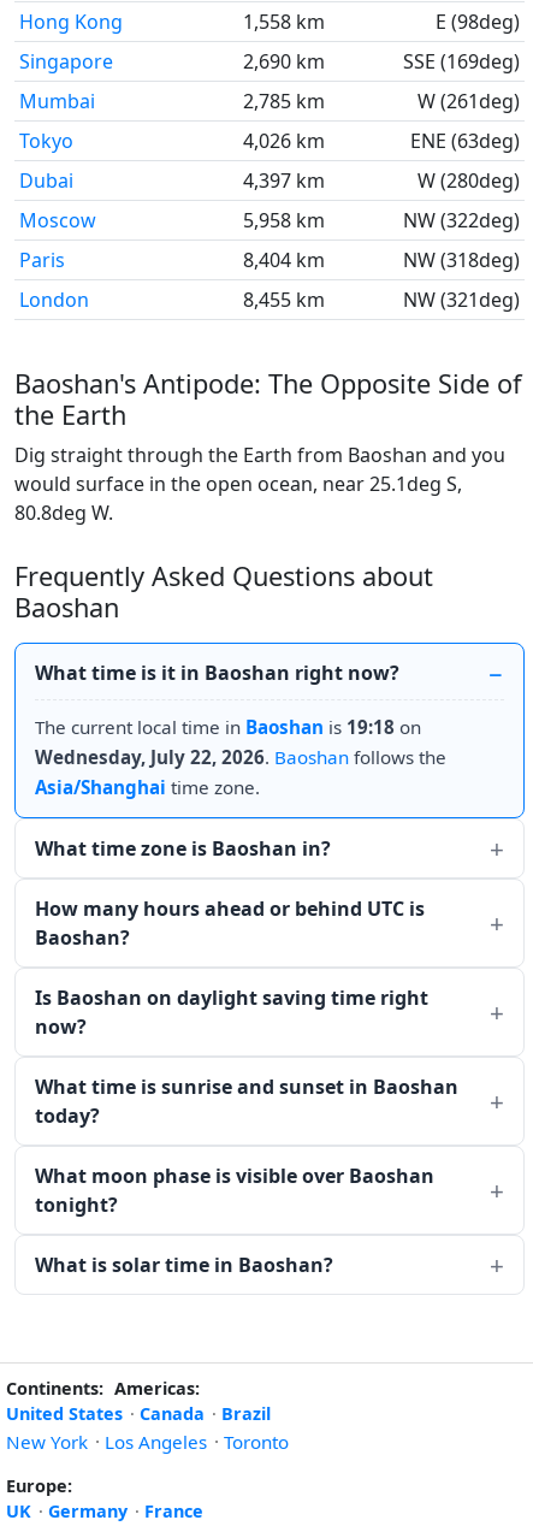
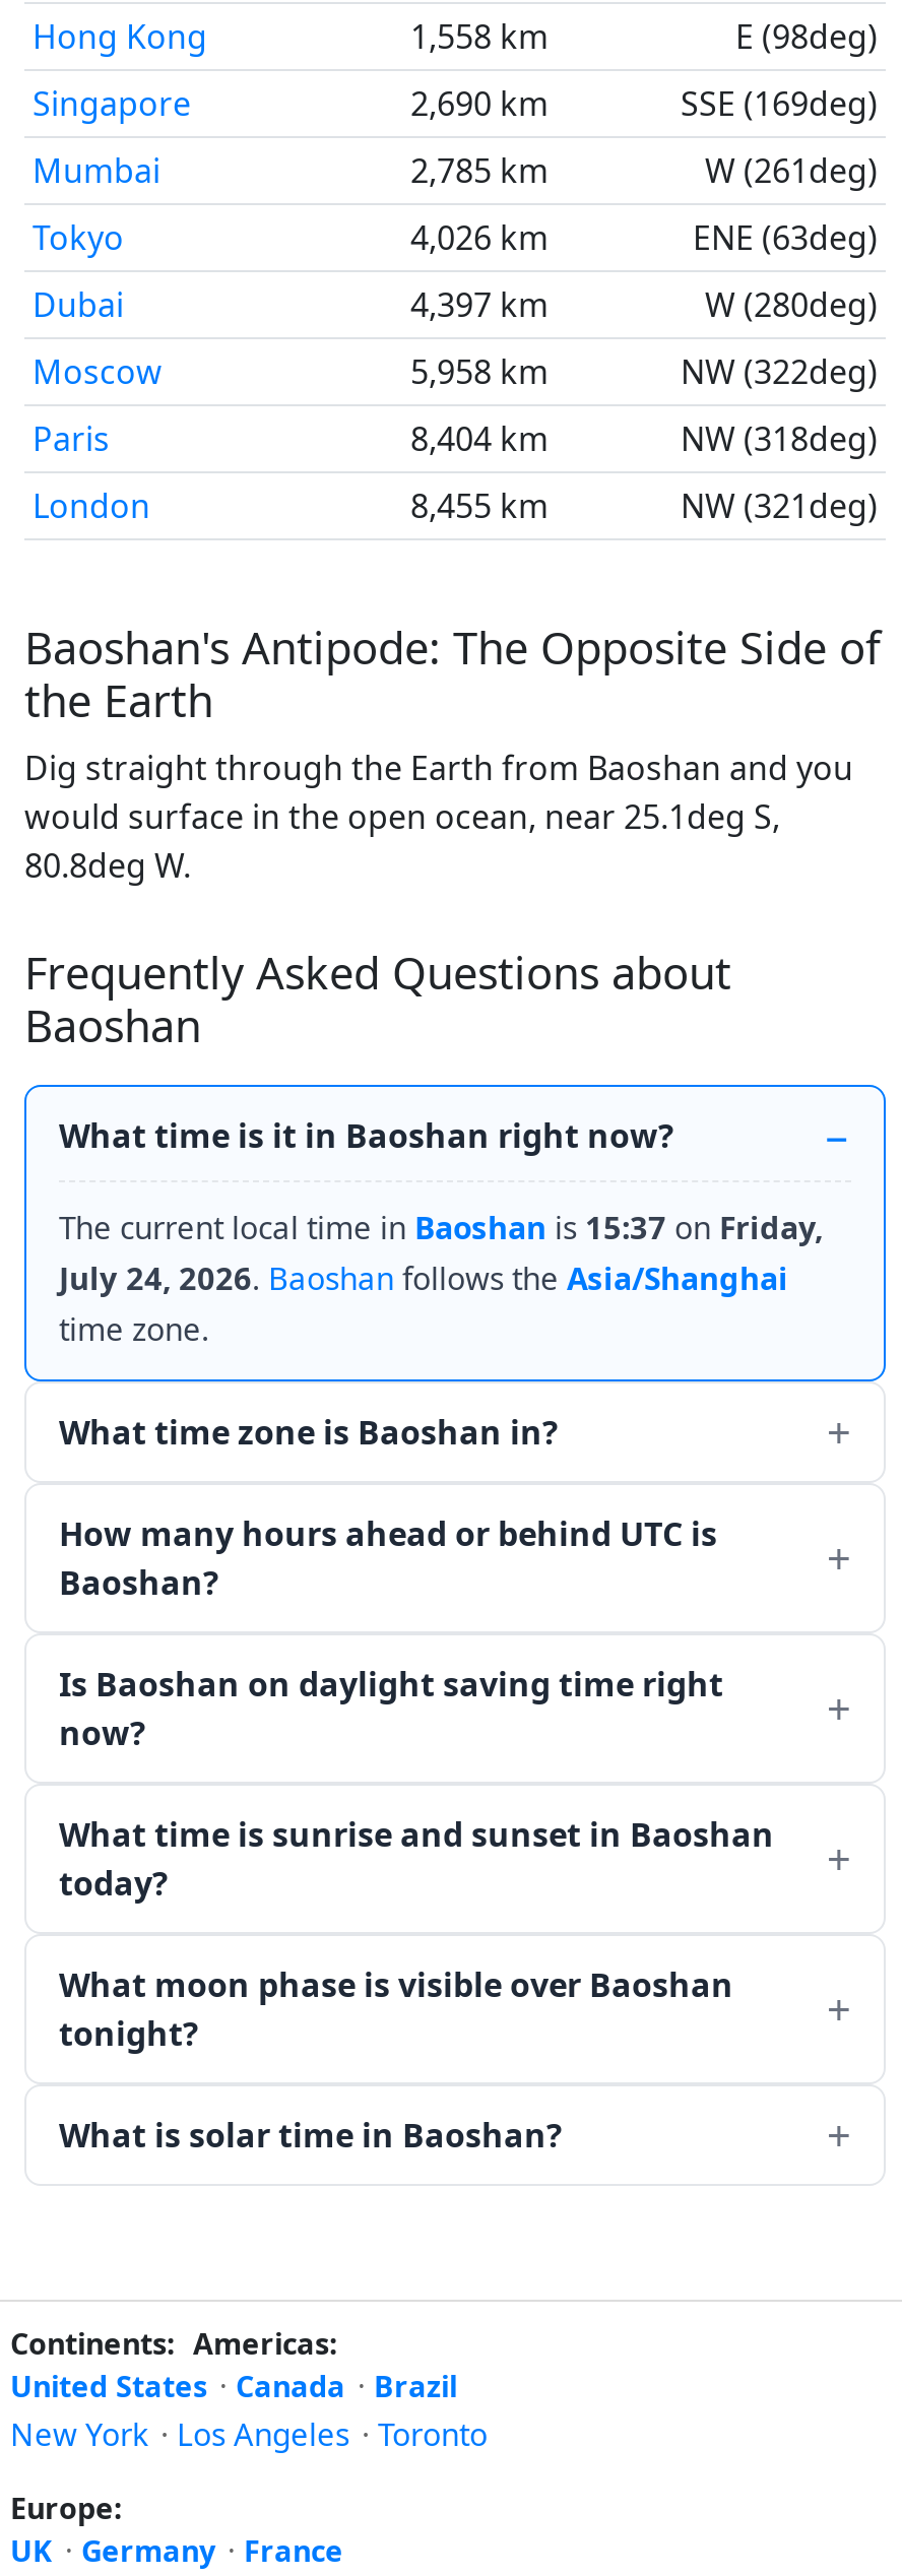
[35,715,446,799] The current local time in Baoshan is 19:18 on | Wednesday, July 22, 2026. Baoshan follows the | Asia/Shanghai time zone. -> [59,1206,823,1349] The current local time in Baoshan is 15:37 on Friday, | July 24, 2026. Baoshan follows the Asia/Shanghai | time zone.

